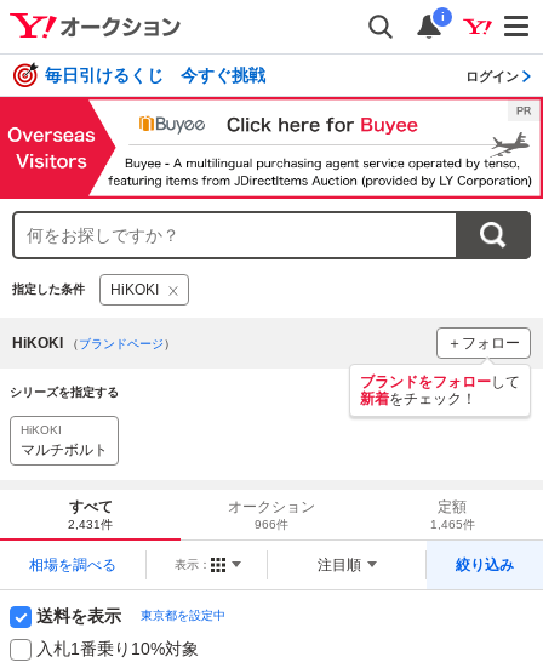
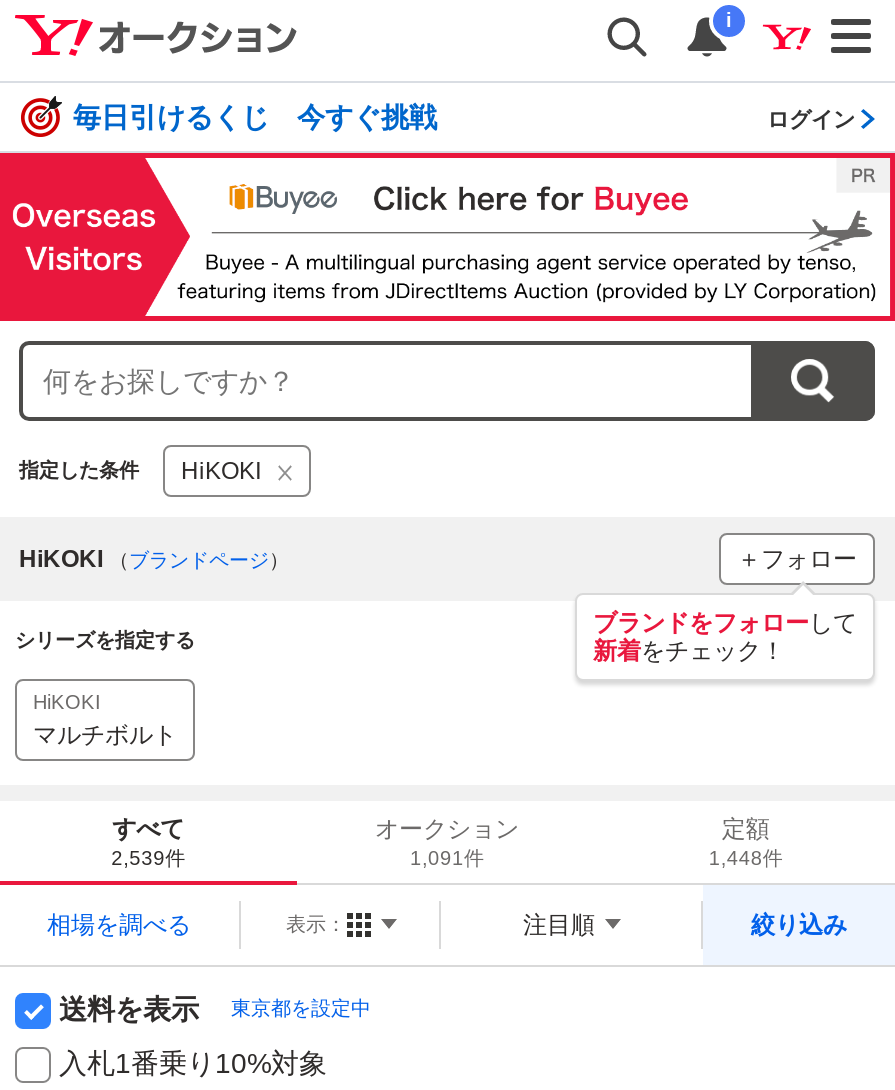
[68,517,113,531] 2,431件 -> [111,846,185,868] 2,539件
[255,517,288,531] 966件 -> [410,846,484,868] 1,091件
[430,517,475,531] 1,465件 -> [709,846,783,868] 1,448件

